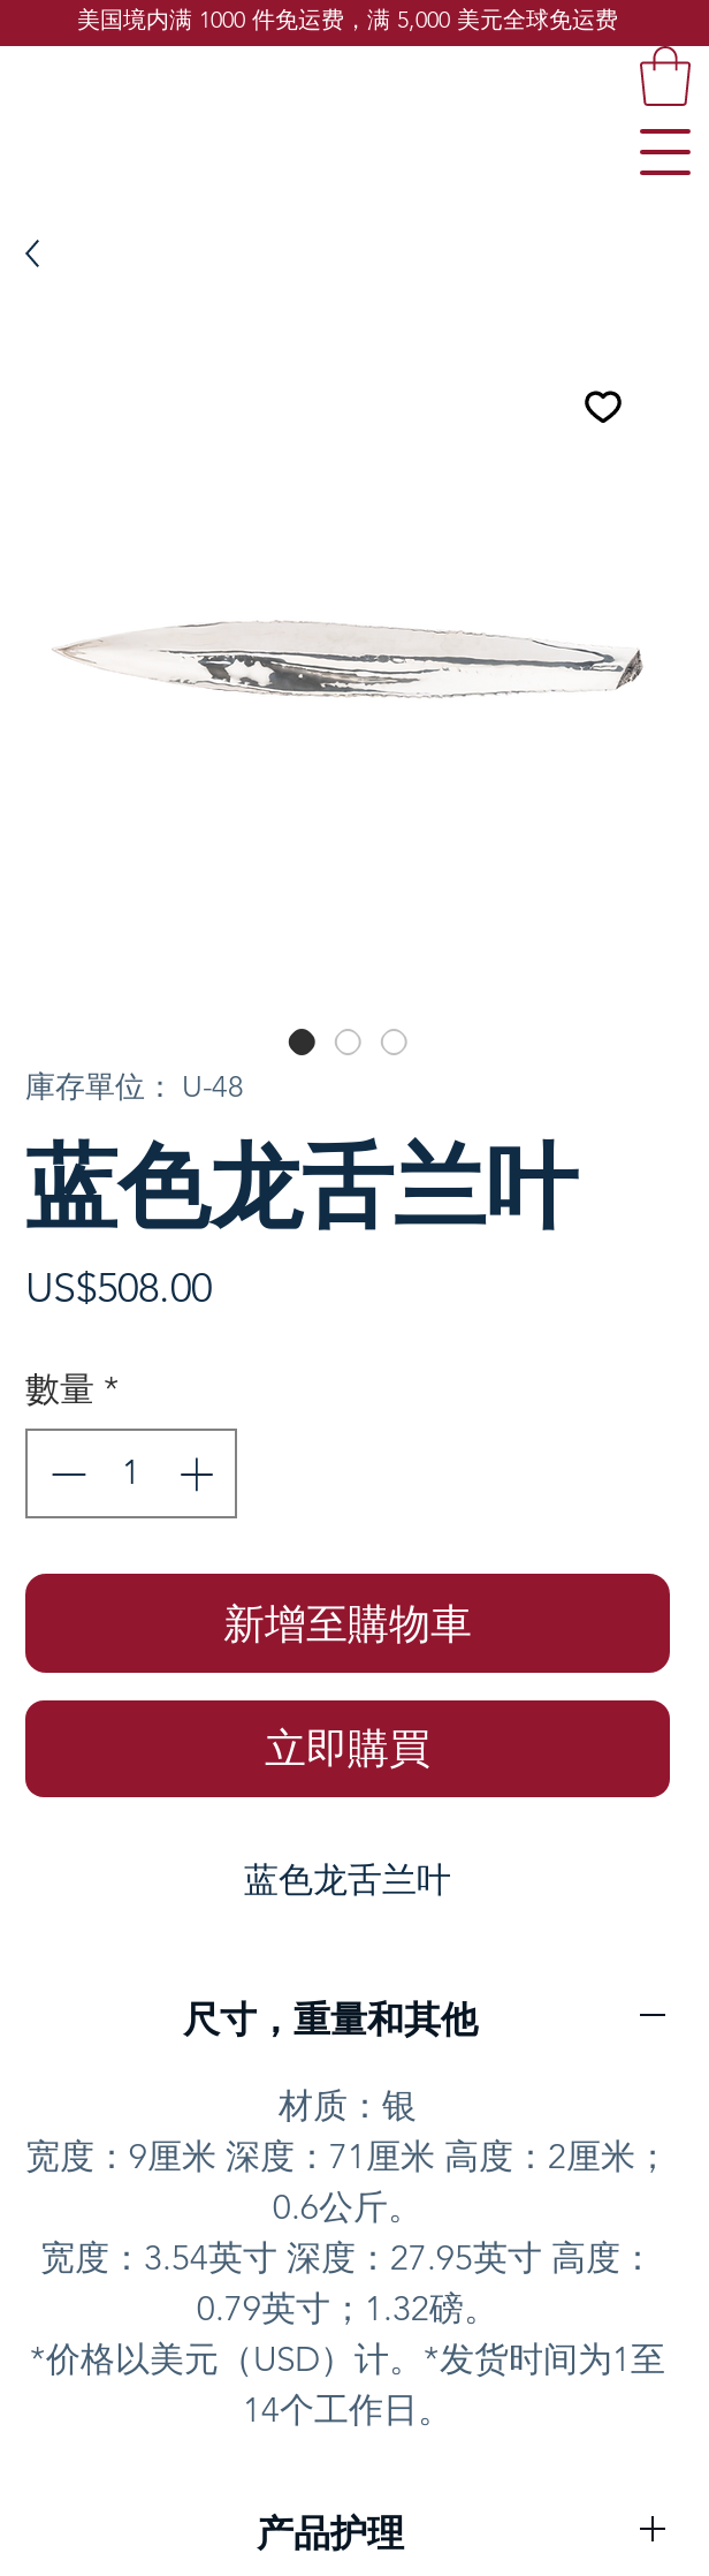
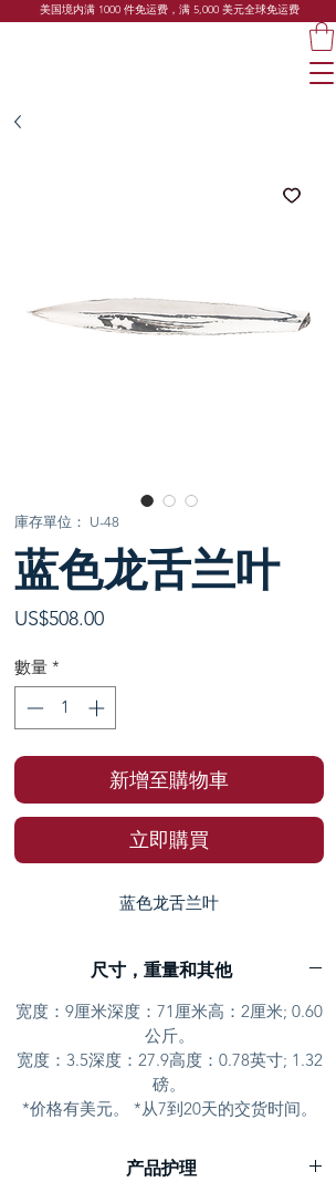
[25,2082,670,2430] 材质：银 | 宽度：9厘米 深度：71厘米 高度：2厘米； | 0.6公斤。 | 宽度：3.54英寸 深度：27.95英寸 高度： | 0.79英寸；1.32磅。 | *价格以美元（USD）计。*发货时间为1至 | 14个工作日。 -> [15,1000,323,1119] 宽度：9厘米深度：71厘米高：2厘米; 0.60 | 公斤。 | 宽度：3.5深度：27.9高度：0.78英寸; 1.32 | 磅。 | *价格有美元。 *从7到20天的交货时间。

